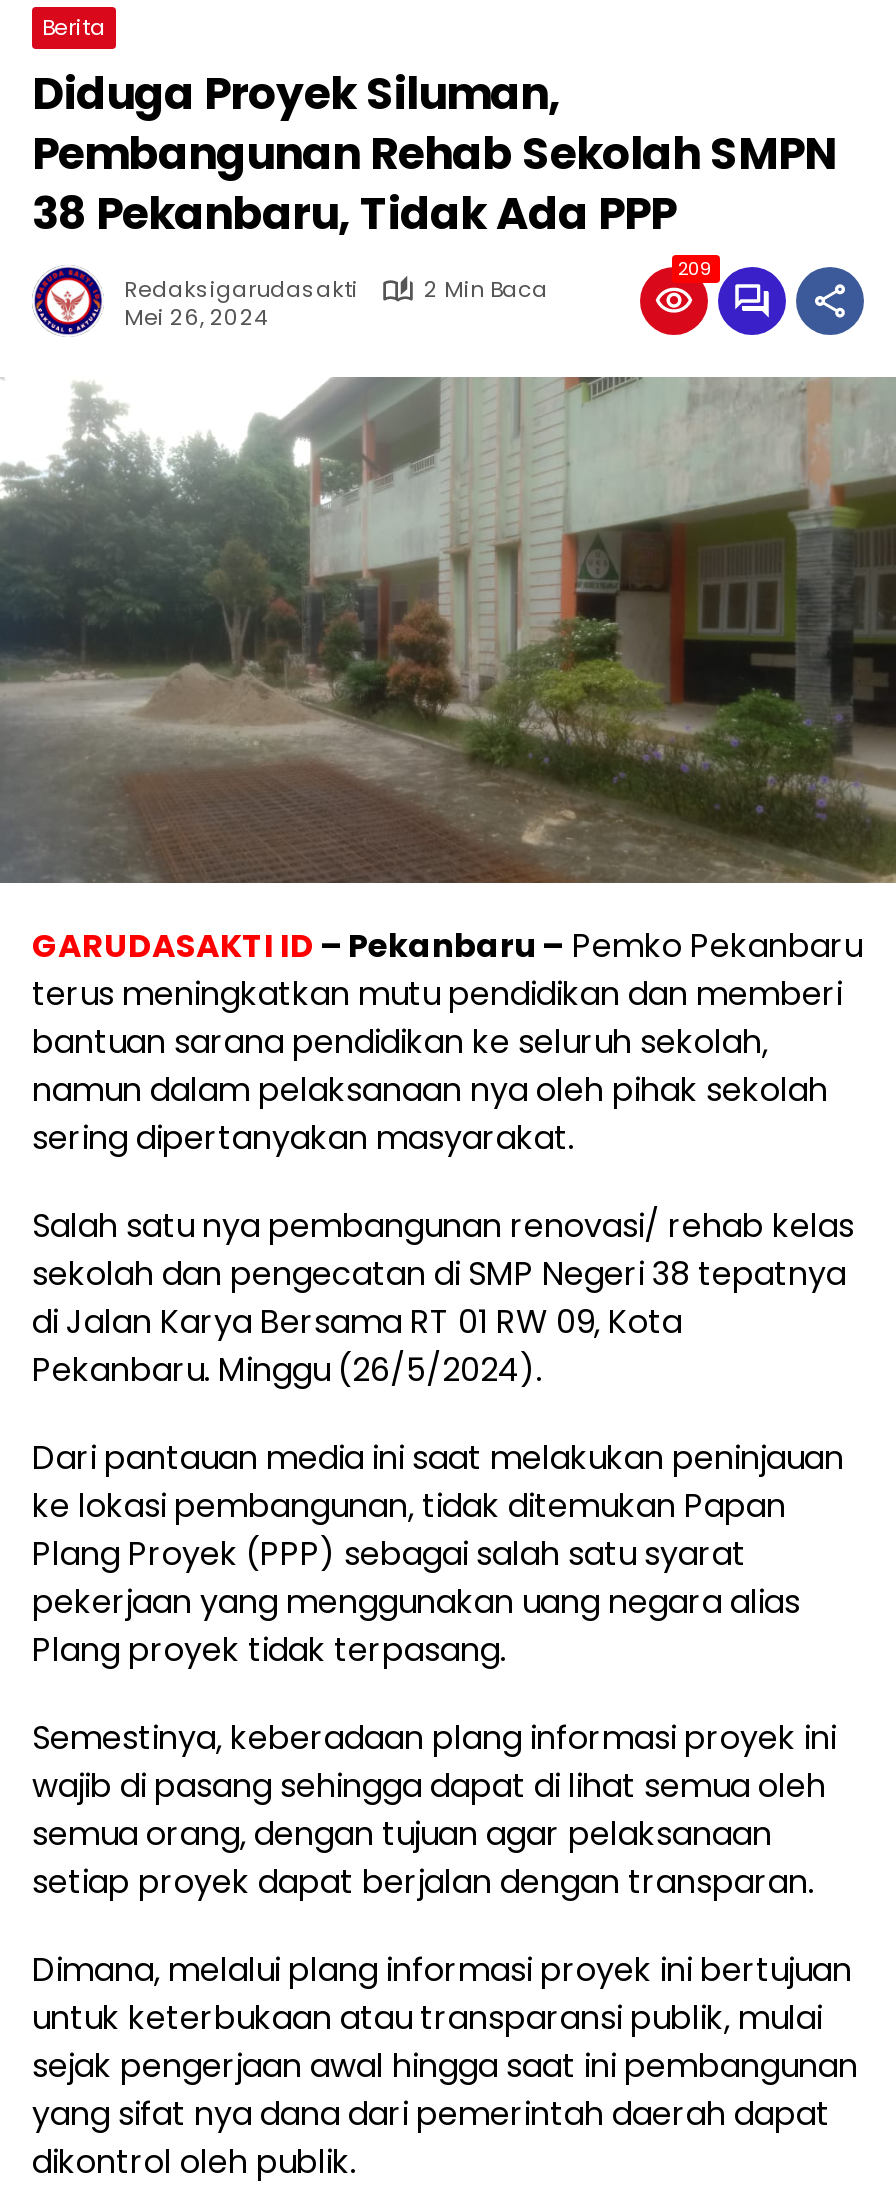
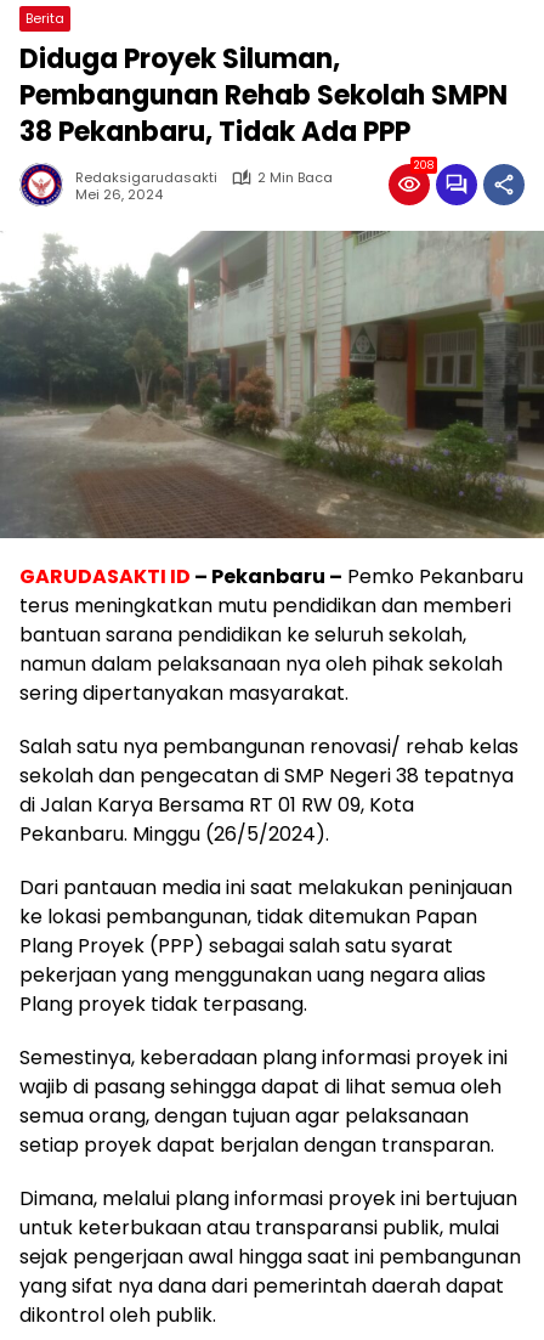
[678,257,714,281] 209 -> [414,158,433,173] 208

